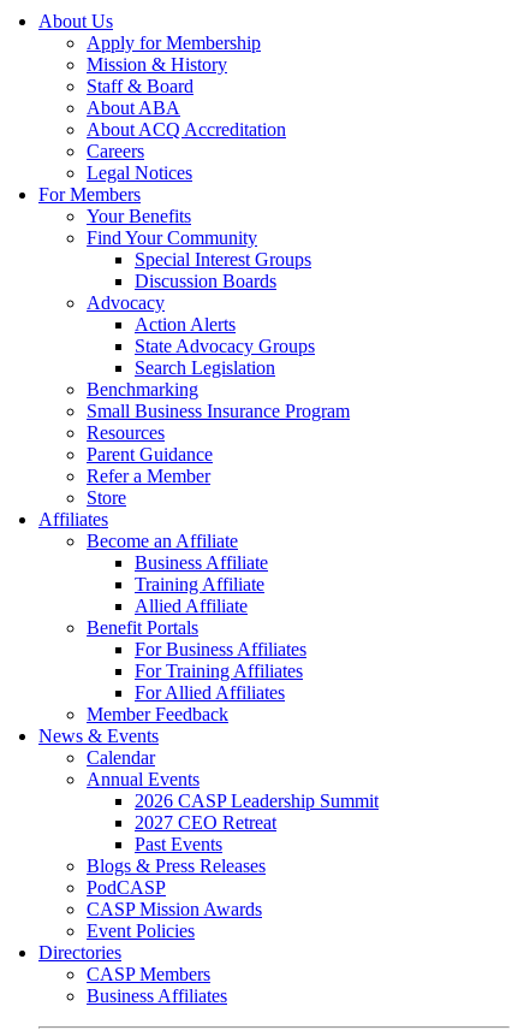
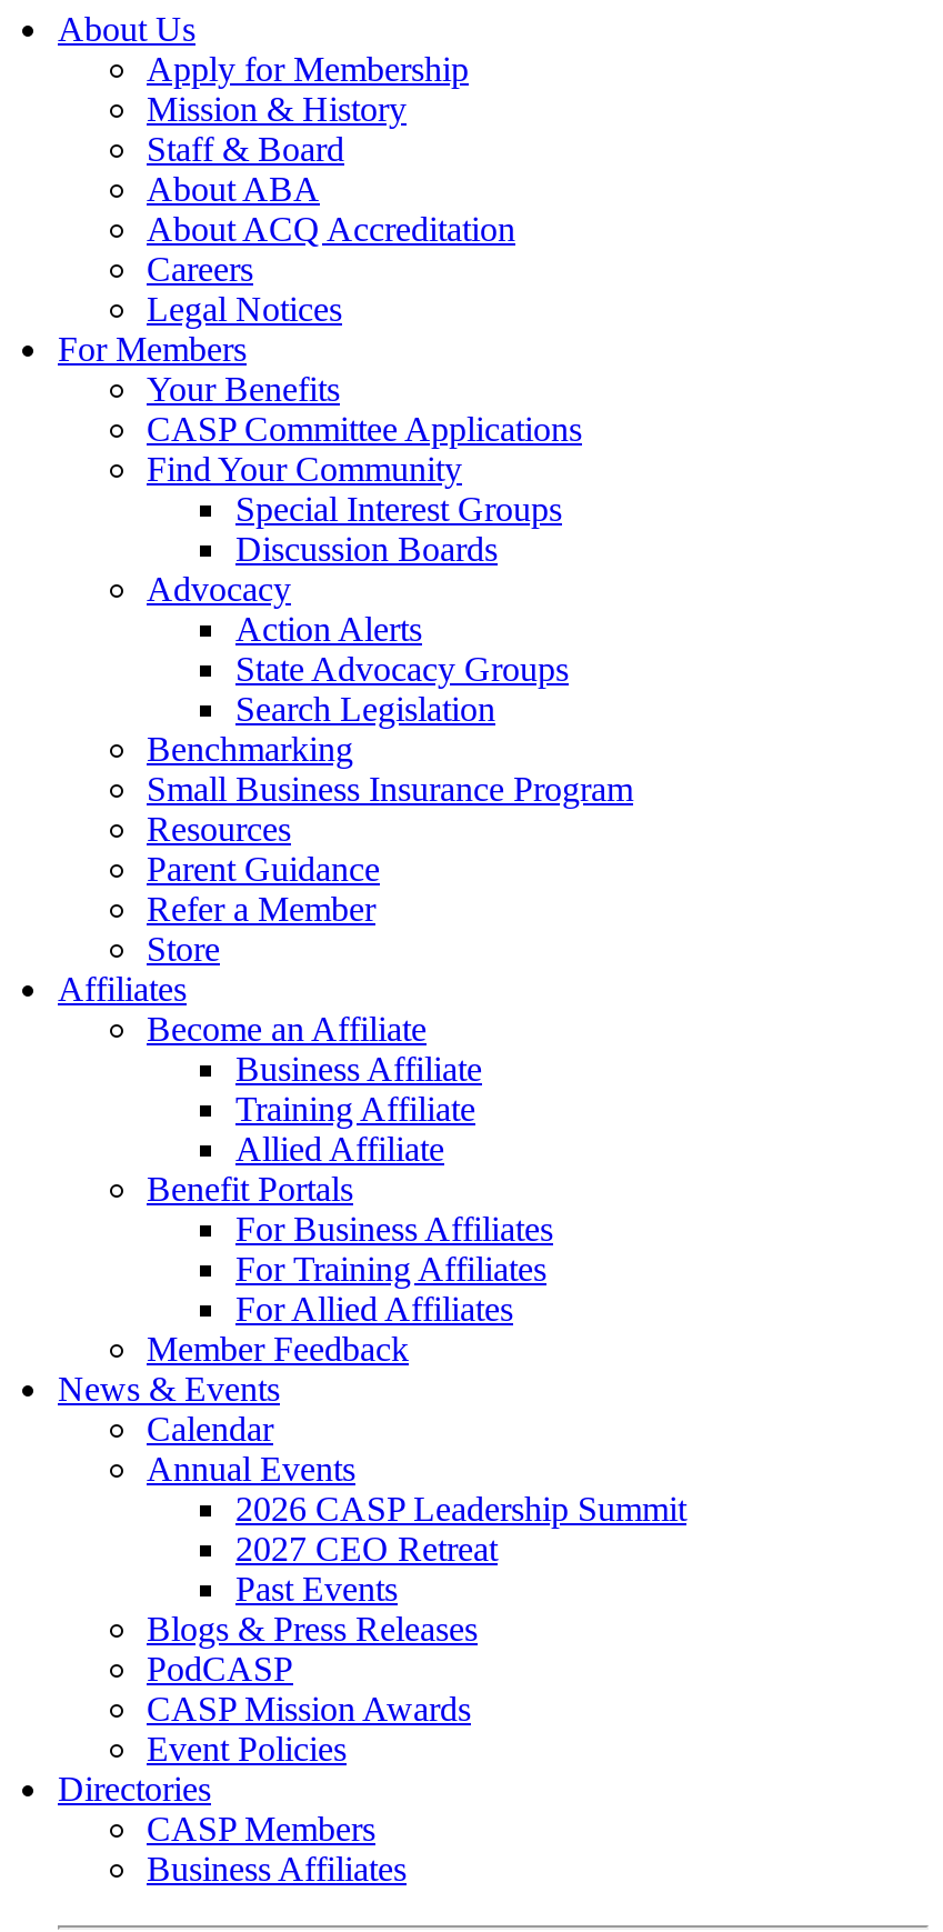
none -> [147,410,582,448] CASP Committee Applications

